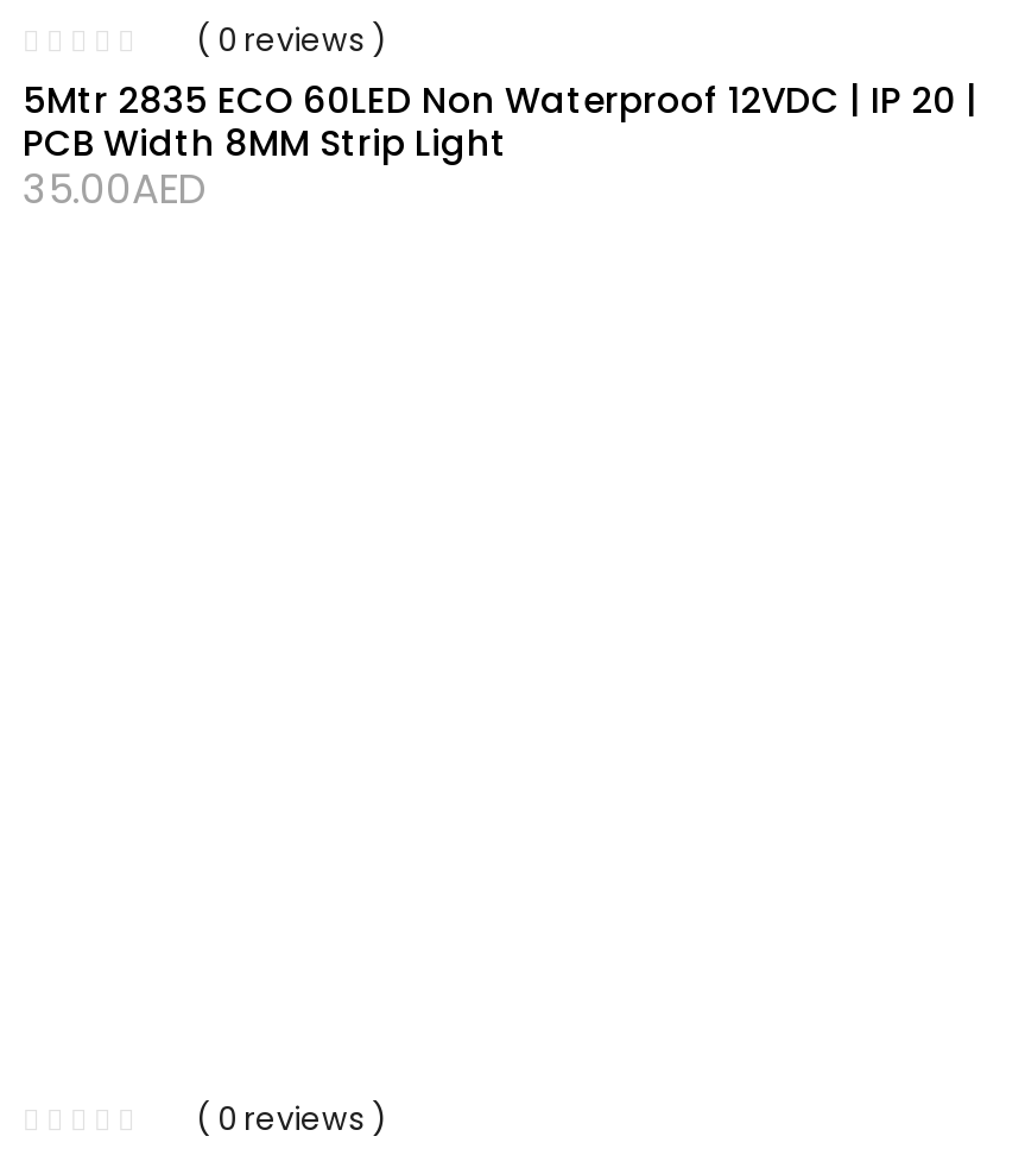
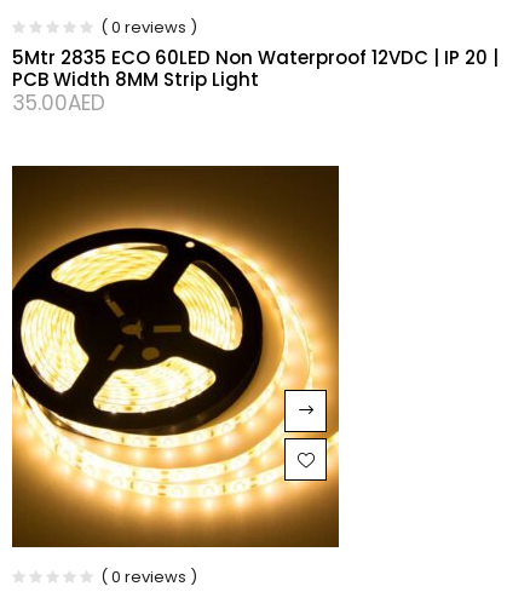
none -> [11,165,340,548] [image]

